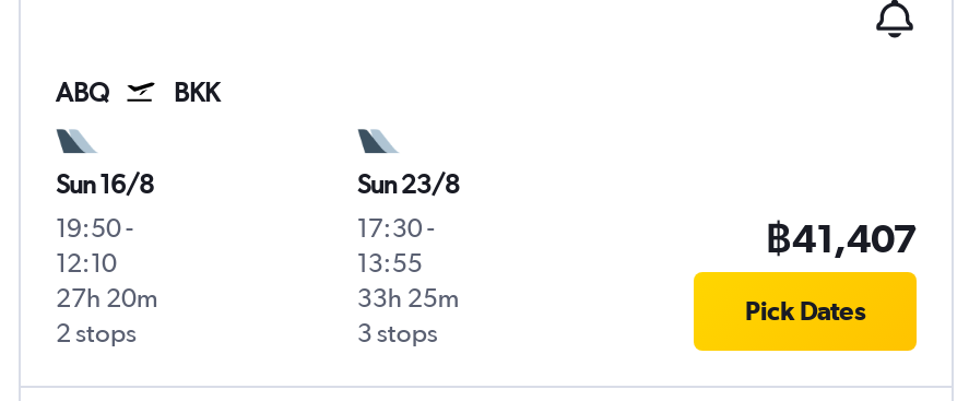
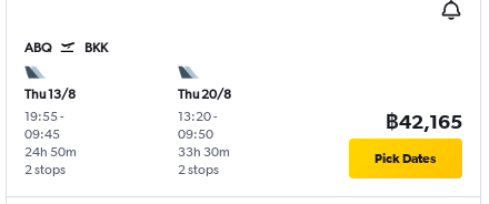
[56,170,154,279] Sun 16/8 | 19:50 - | 12:10 -> [24,86,76,142] Thu 13/8 | 19:55 - | 09:45
[357,170,460,279] Sun 23/8 | 17:30 - | 13:55 -> [178,86,231,142] Thu 20/8 | 13:20 - | 09:50
[766,216,917,259] ฿41,407 -> [386,109,462,132] ฿42,165
[56,283,158,314] 27h 20m -> [24,144,77,159] 24h 50m
[357,283,460,314] 33h 25m -> [178,144,230,159] 33h 30m
[357,318,438,349] 3 stops -> [178,162,219,177] 2 stops

